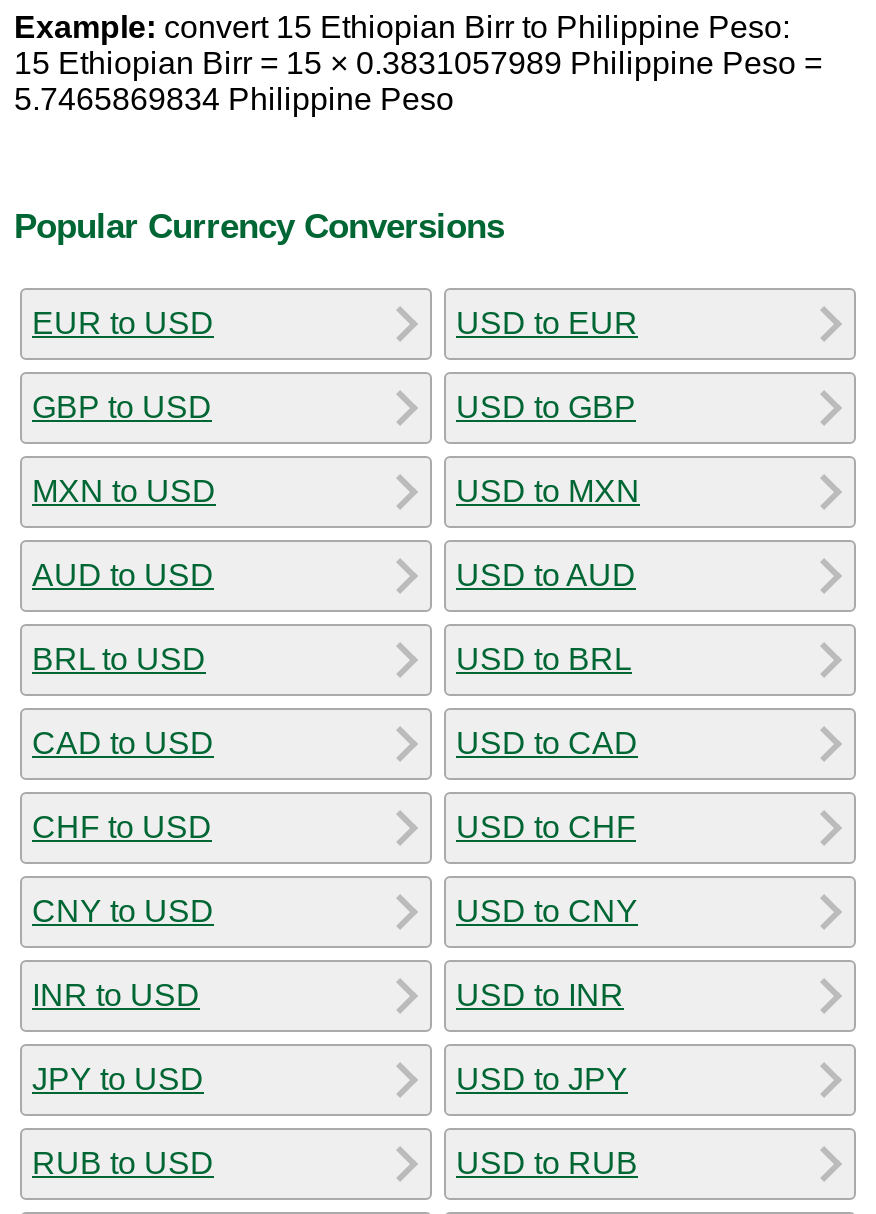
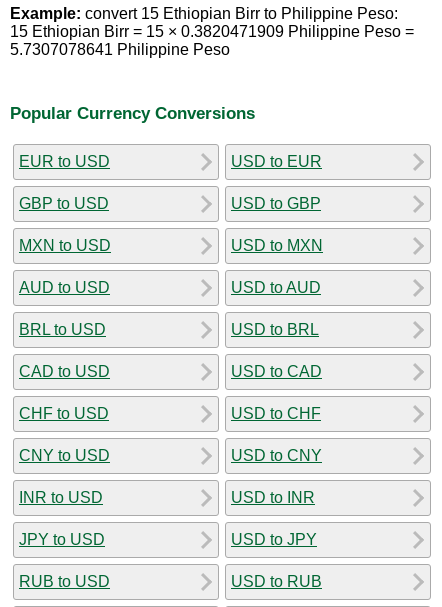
[14,47,822,81] 15 Ethiopian Birr = 15 × 0.3831057989 Philippine Peso = -> [10,23,414,40] 15 Ethiopian Birr = 15 × 0.3820471909 Philippine Peso =
[14,83,454,117] 5.7465869834 Philippine Peso -> [10,41,230,58] 5.7307078641 Philippine Peso

